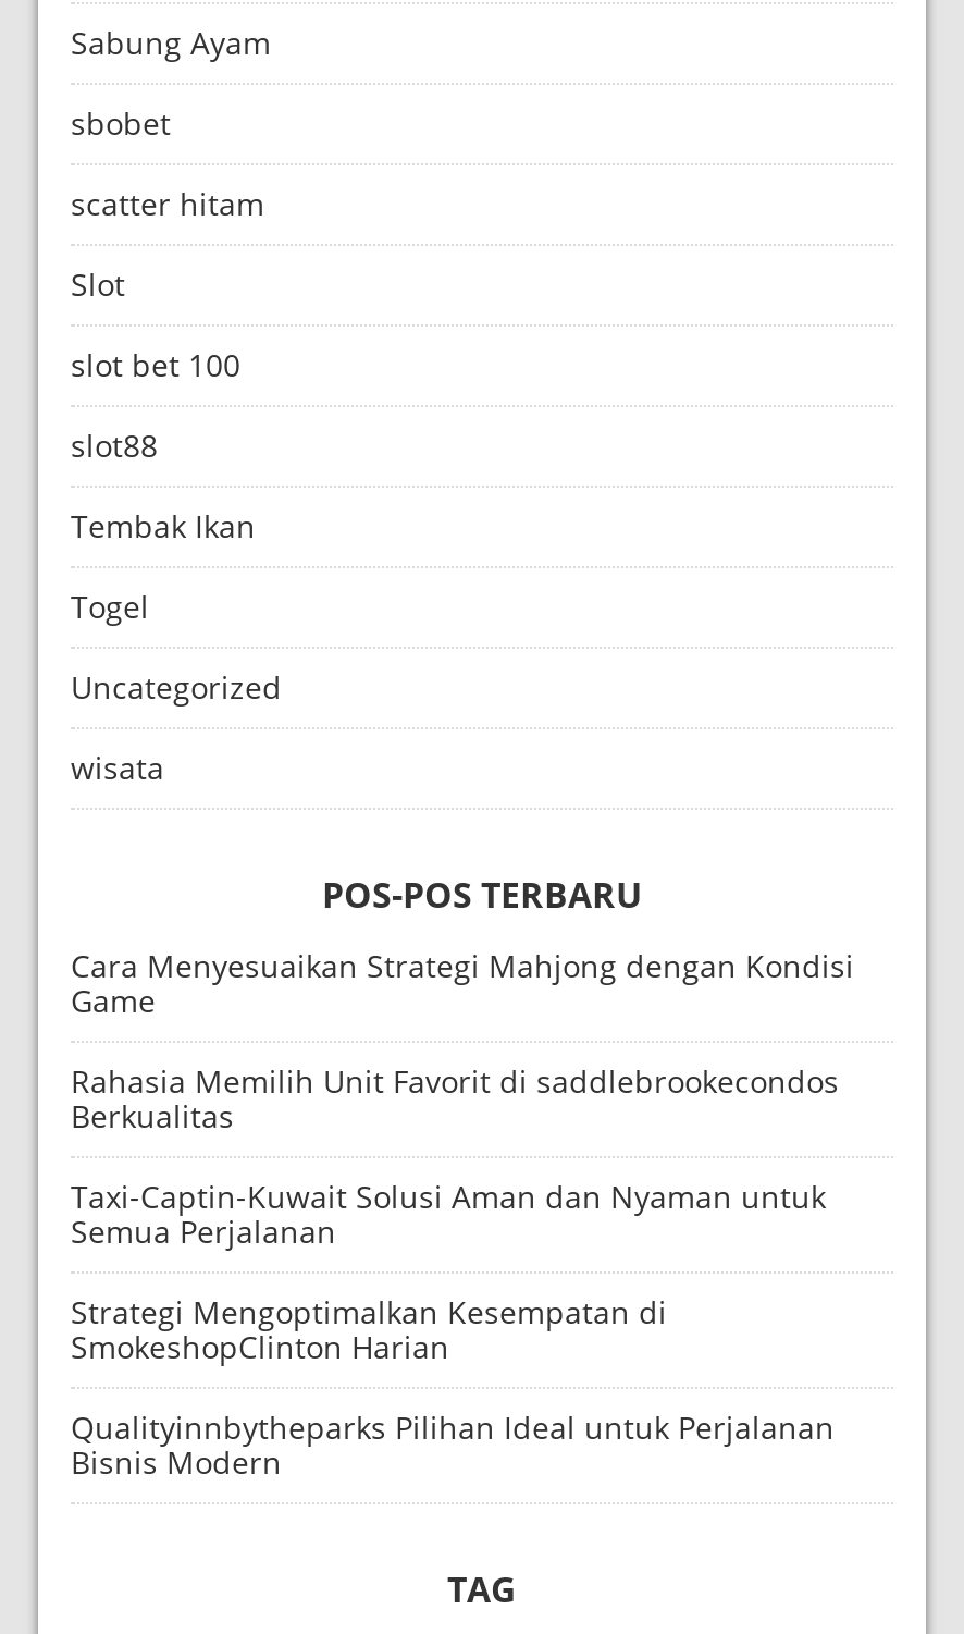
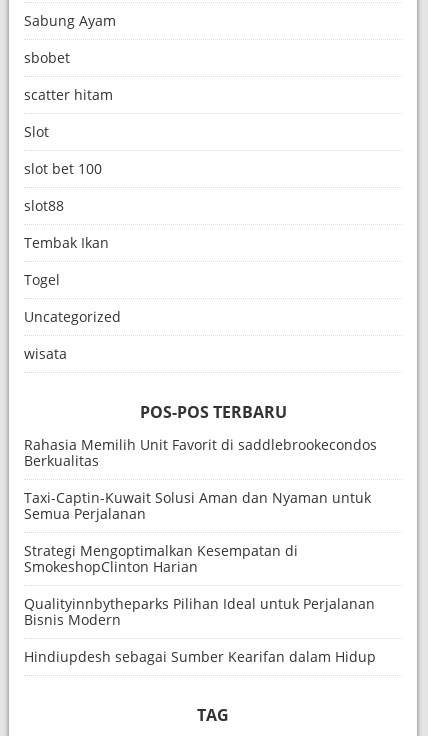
[71,945,854,1021] Cara Menyesuaikan Strategi Mahjong dengan Kondisi | Game -> none
moved [71,1060,839,1483] -> [24,435,377,629]: Rahasia Memilih Unit Favorit di saddlebrookecondos | Berkualitas | Taxi-Captin-Kuwait Solusi Aman dan Nyaman untuk | Semua Perjalanan | Strategi Mengoptimalkan Kesempatan di | SmokeshopClinton Harian | Qualityinnbytheparks Pilihan Ideal untuk Perjalanan | Bisnis Modern
none -> [24,647,376,666] Hindiupdesh sebagai Sumber Kearifan dalam Hidup

